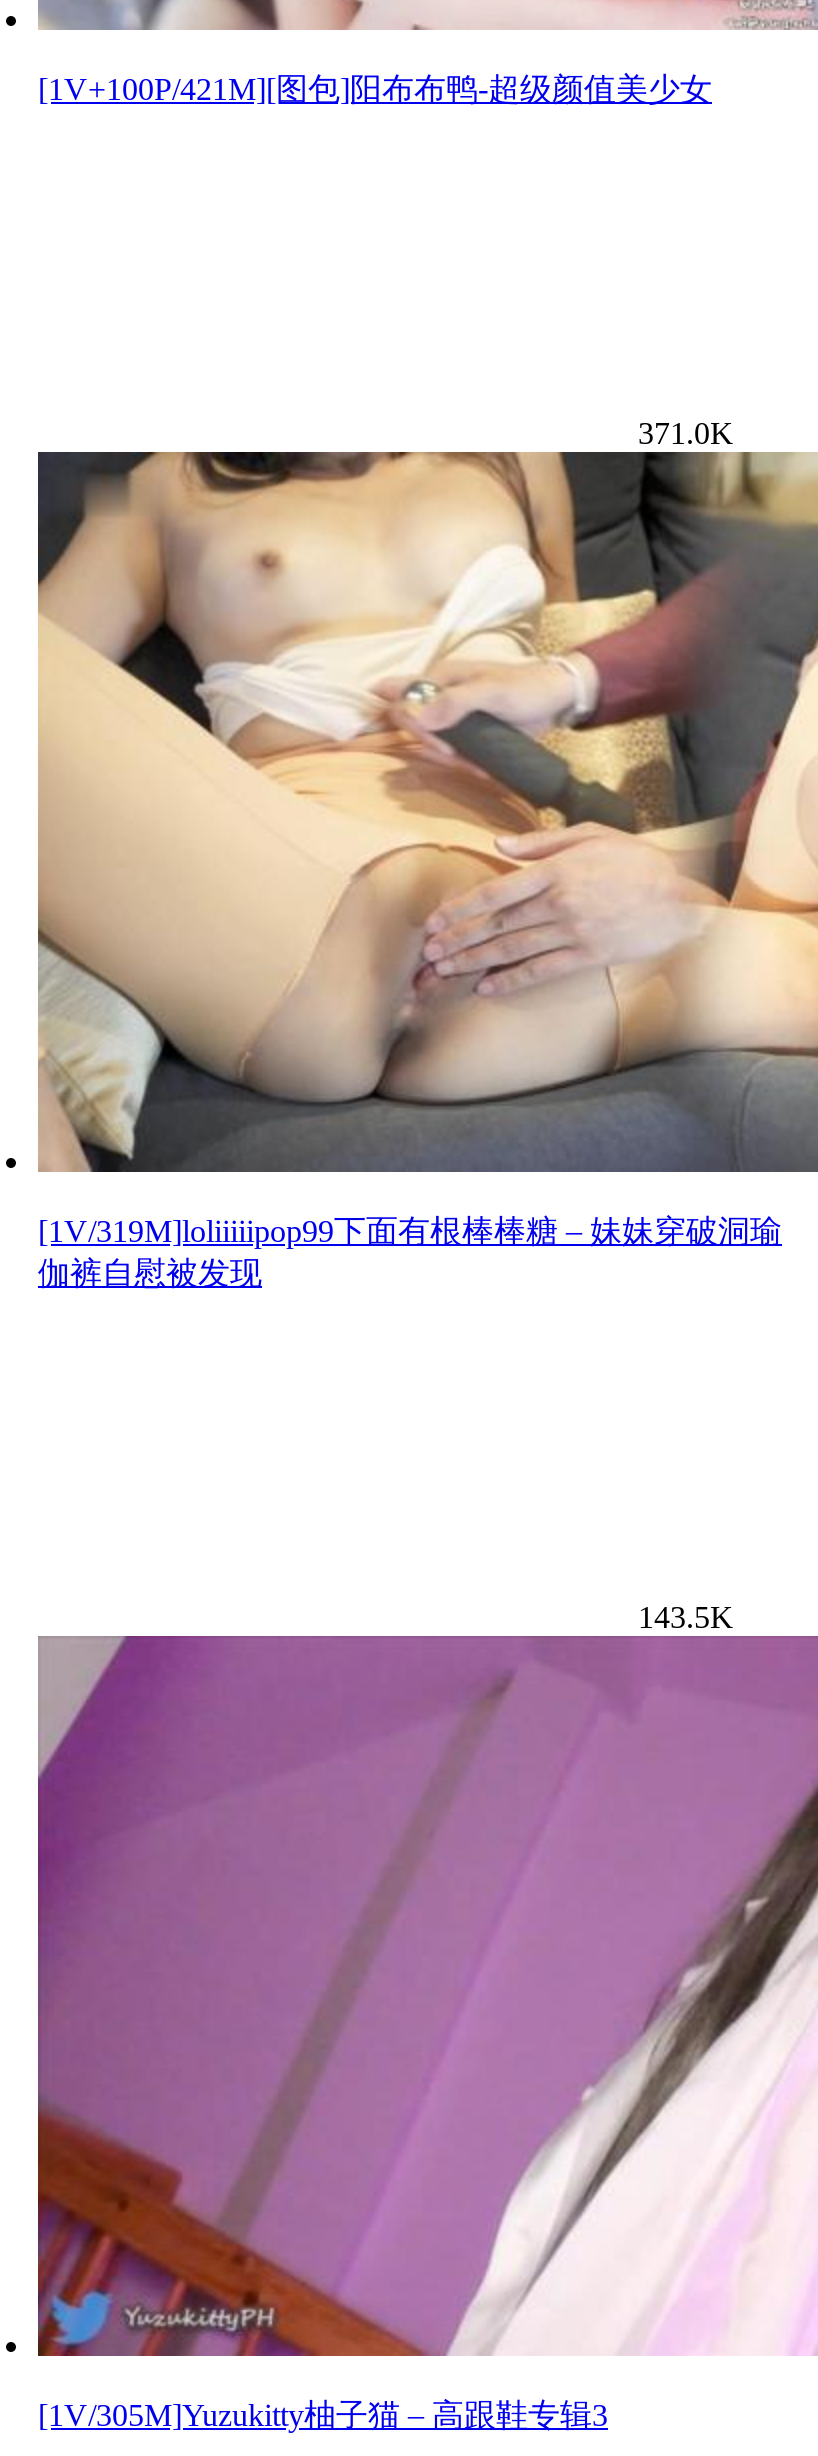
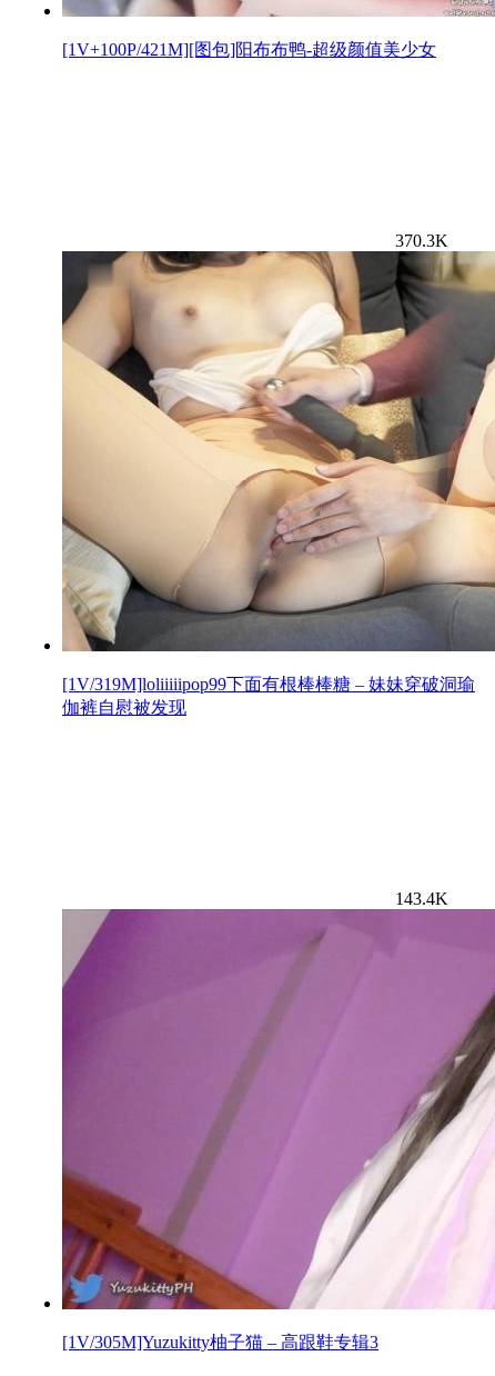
[638,417,734,451] 371.0K -> [395,232,448,250] 370.3K
[638,1601,734,1635] 143.5K -> [395,890,448,908] 143.4K

